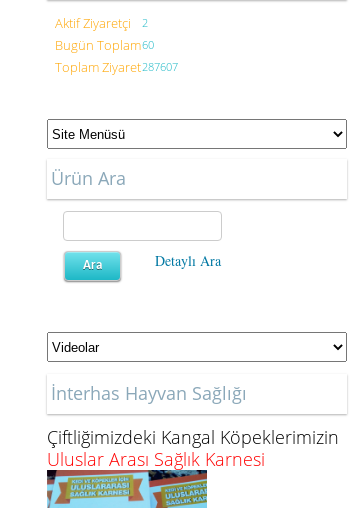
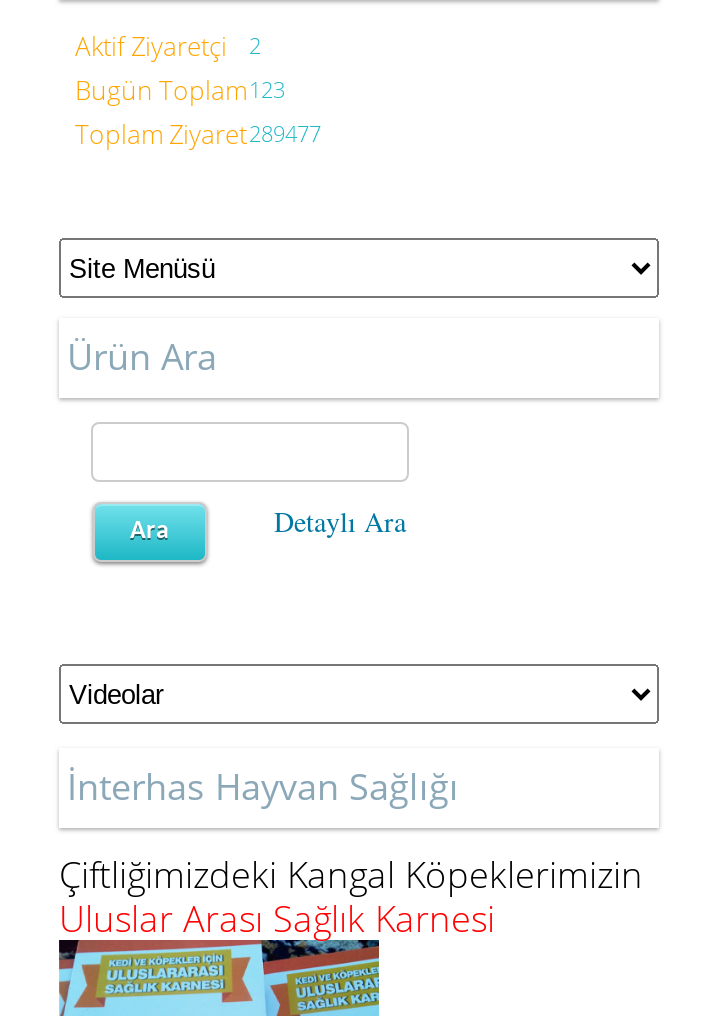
[55,36,154,54] Bugün Toplam60 -> [75,72,285,108] Bugün Toplam123
[55,58,178,76] Toplam Ziyaret287607 -> [75,116,321,152] Toplam Ziyaret289477

